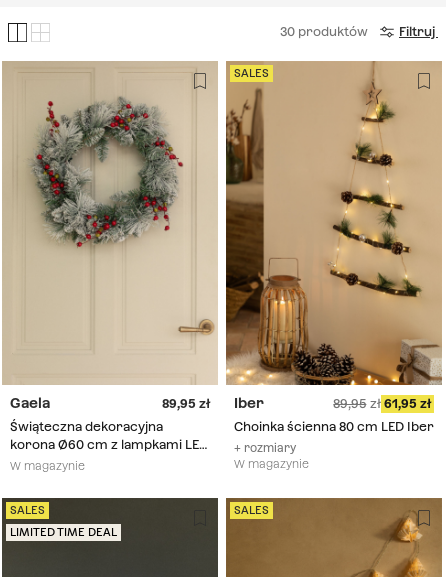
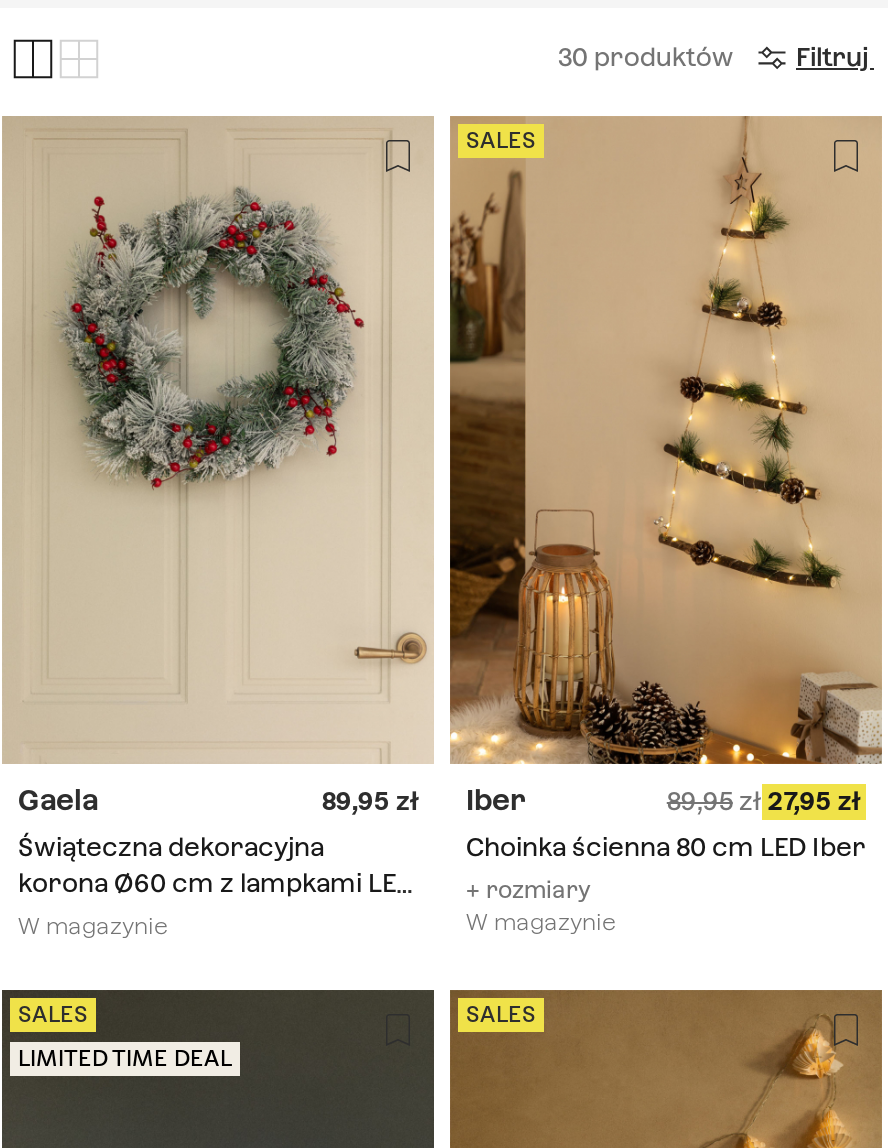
[333,396,417,411] 89,95 61,95 -> [667,786,831,816] 89,95 27,95

